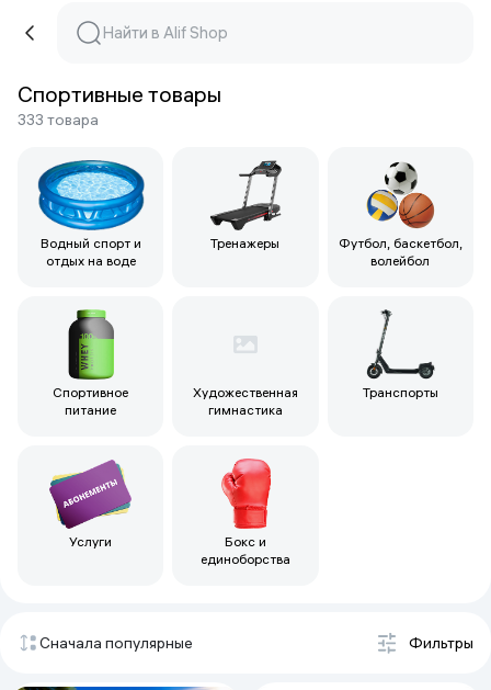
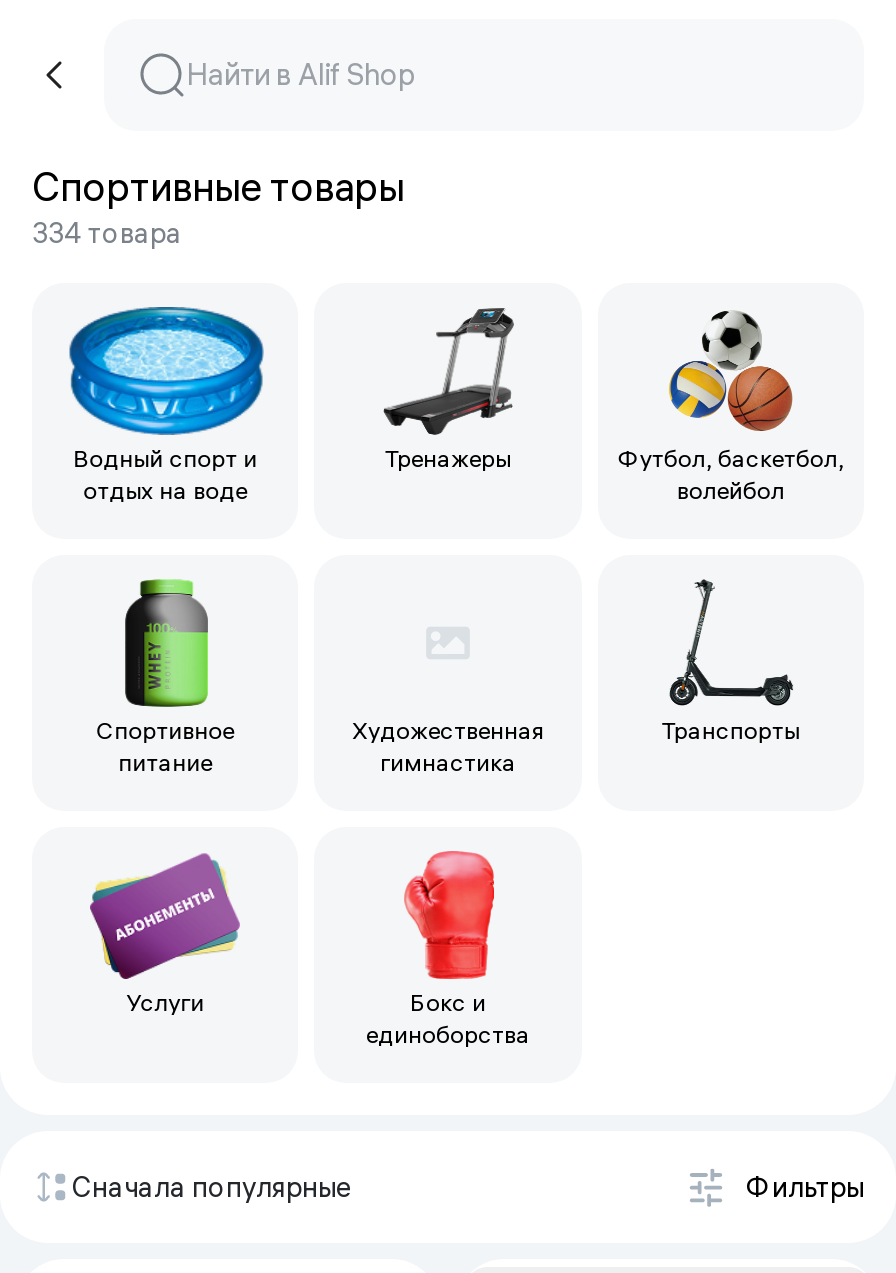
[18,110,99,129] 333 товара -> [32,215,182,251] 334 товара

